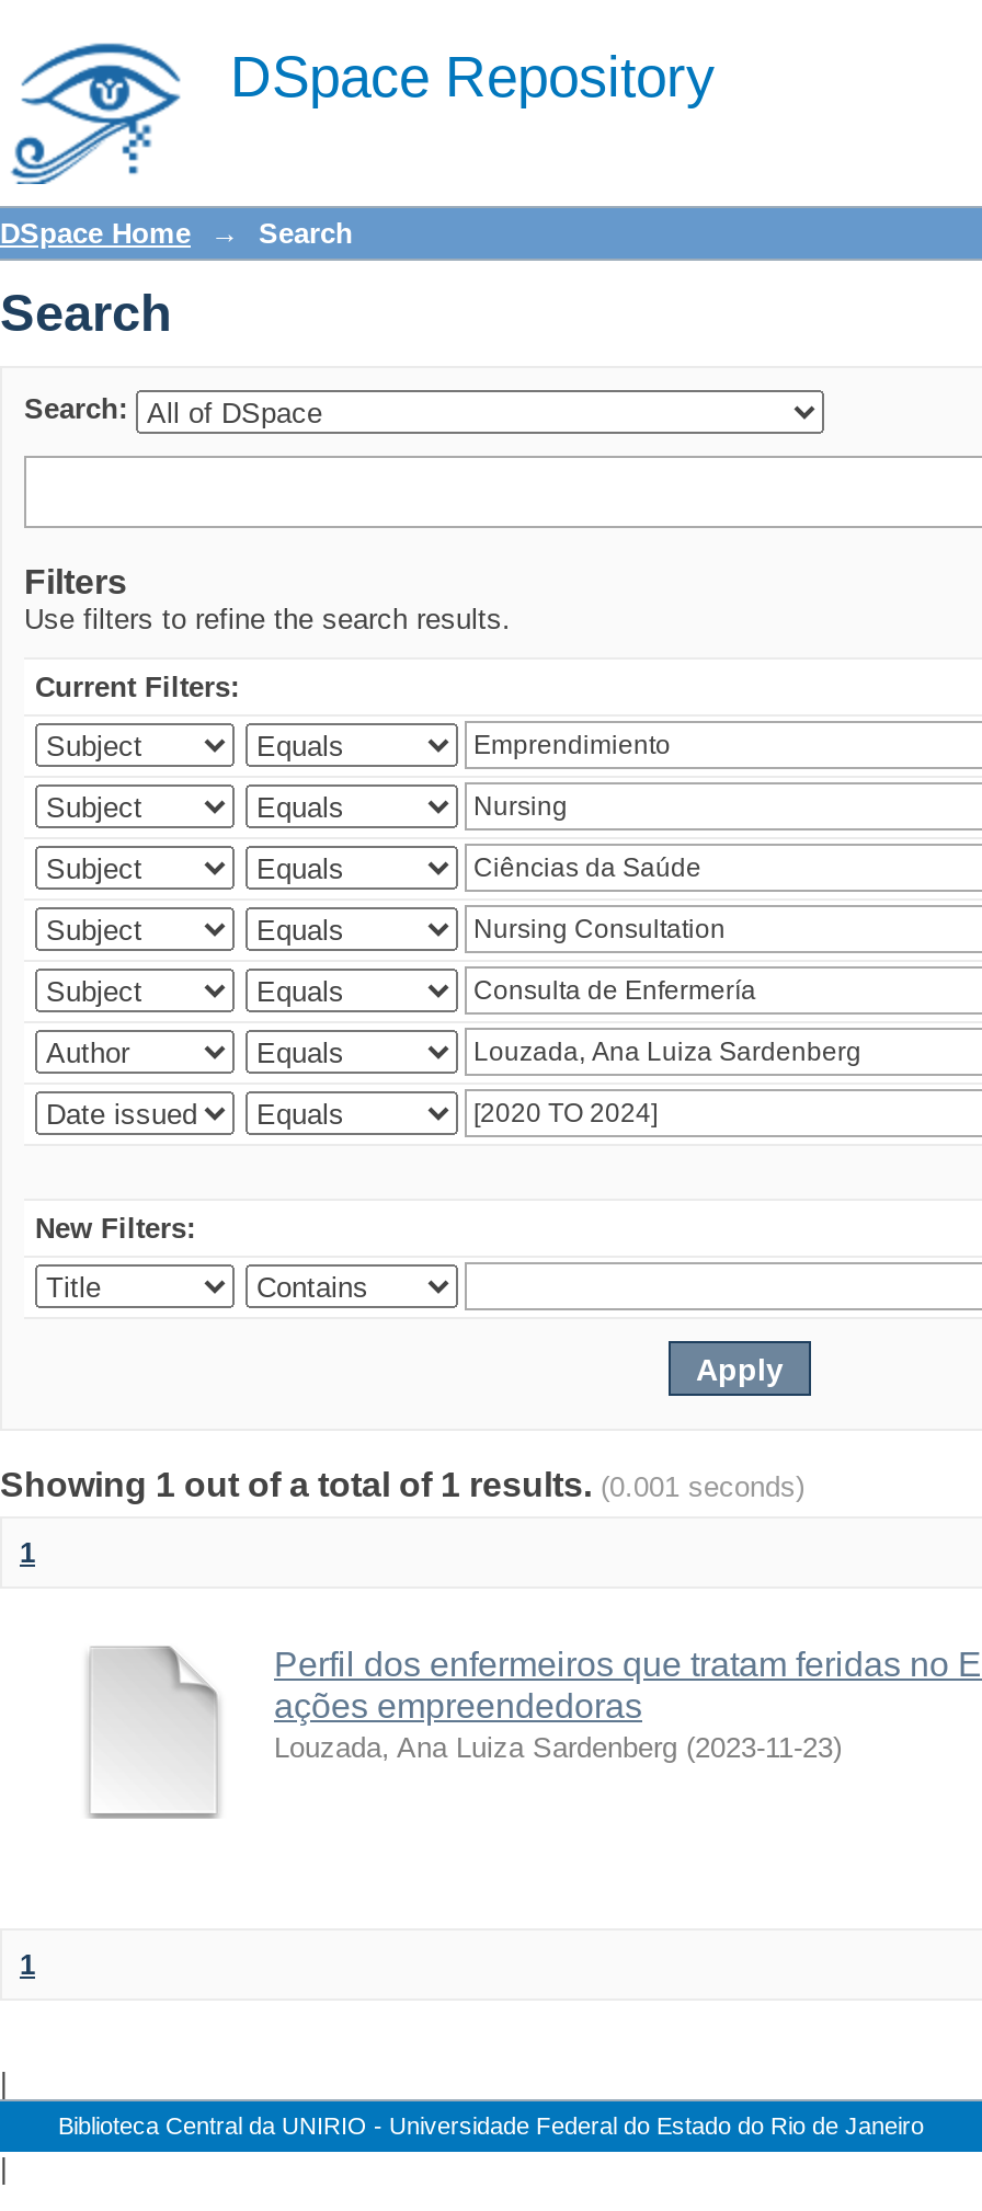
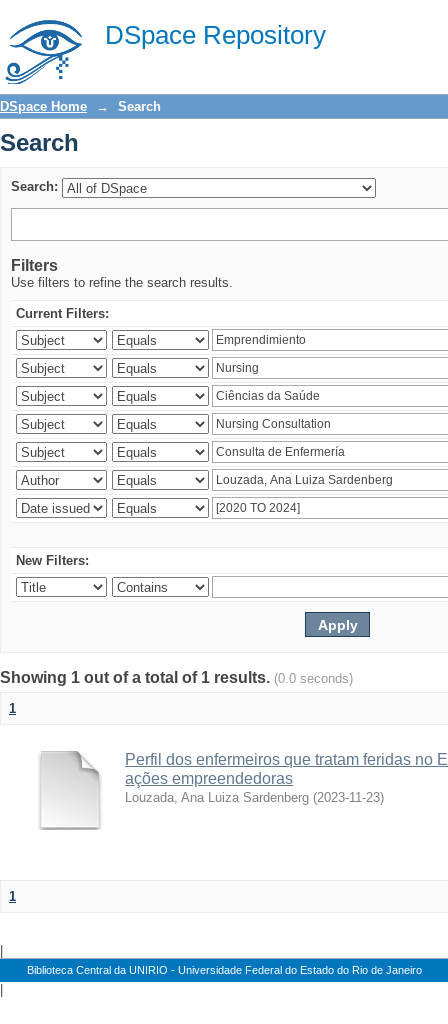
[0,1466,804,1503] Showing 1 out of a total of 1 results. (0.001 seconds) -> [0,669,353,686] Showing 1 out of a total of 1 results. (0.0 seconds)

